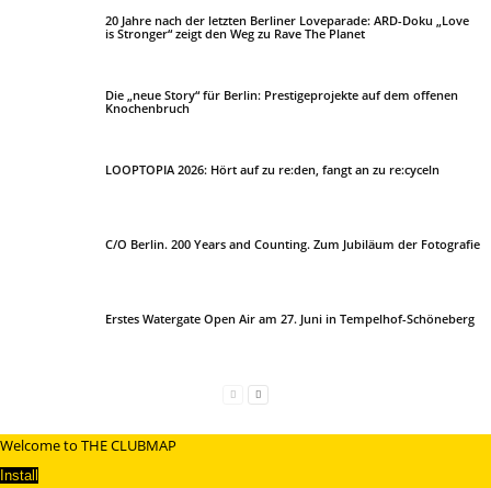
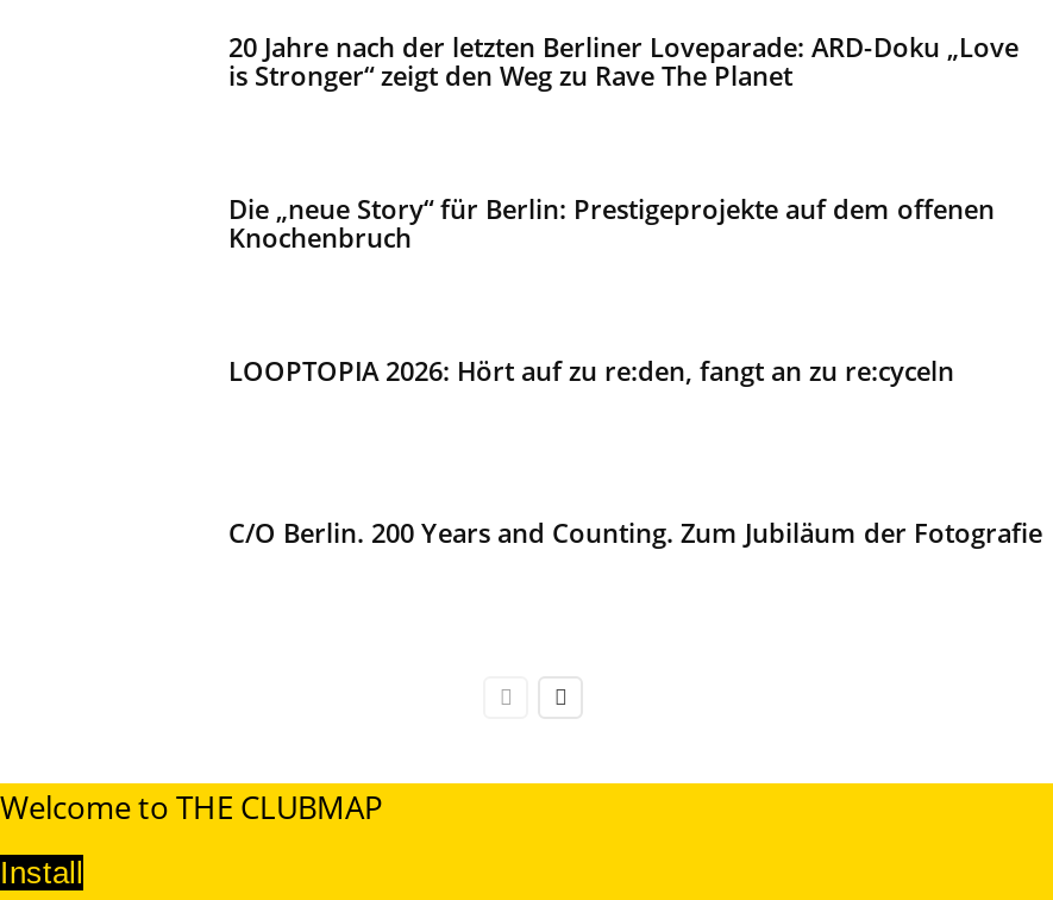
[105,310,475,327] Erstes Watergate Open Air am 27. Juni in Tempelhof-Schöneberg -> none

